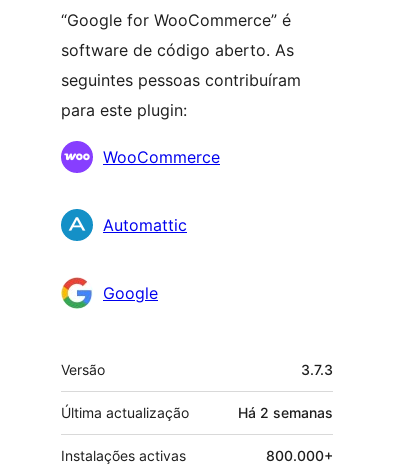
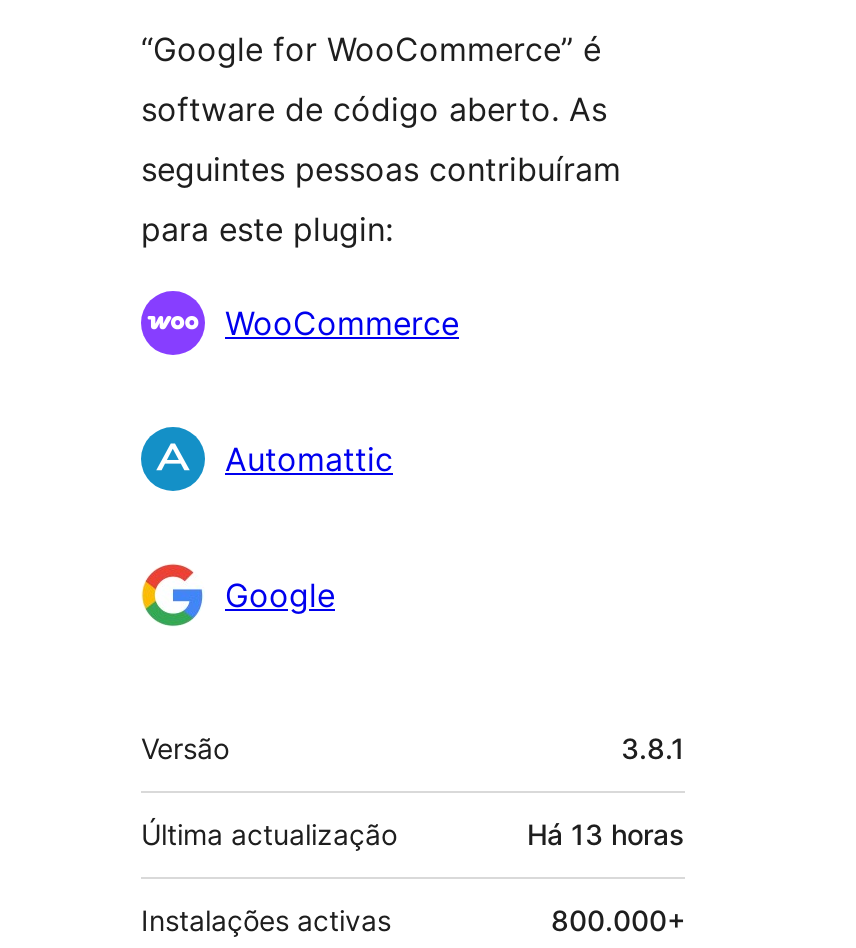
[301,361,333,378] 3.7.3 -> [621,732,685,766] 3.8.1
[238,404,333,421] Há 2 semanas -> [527,818,685,852] Há 13 horas

